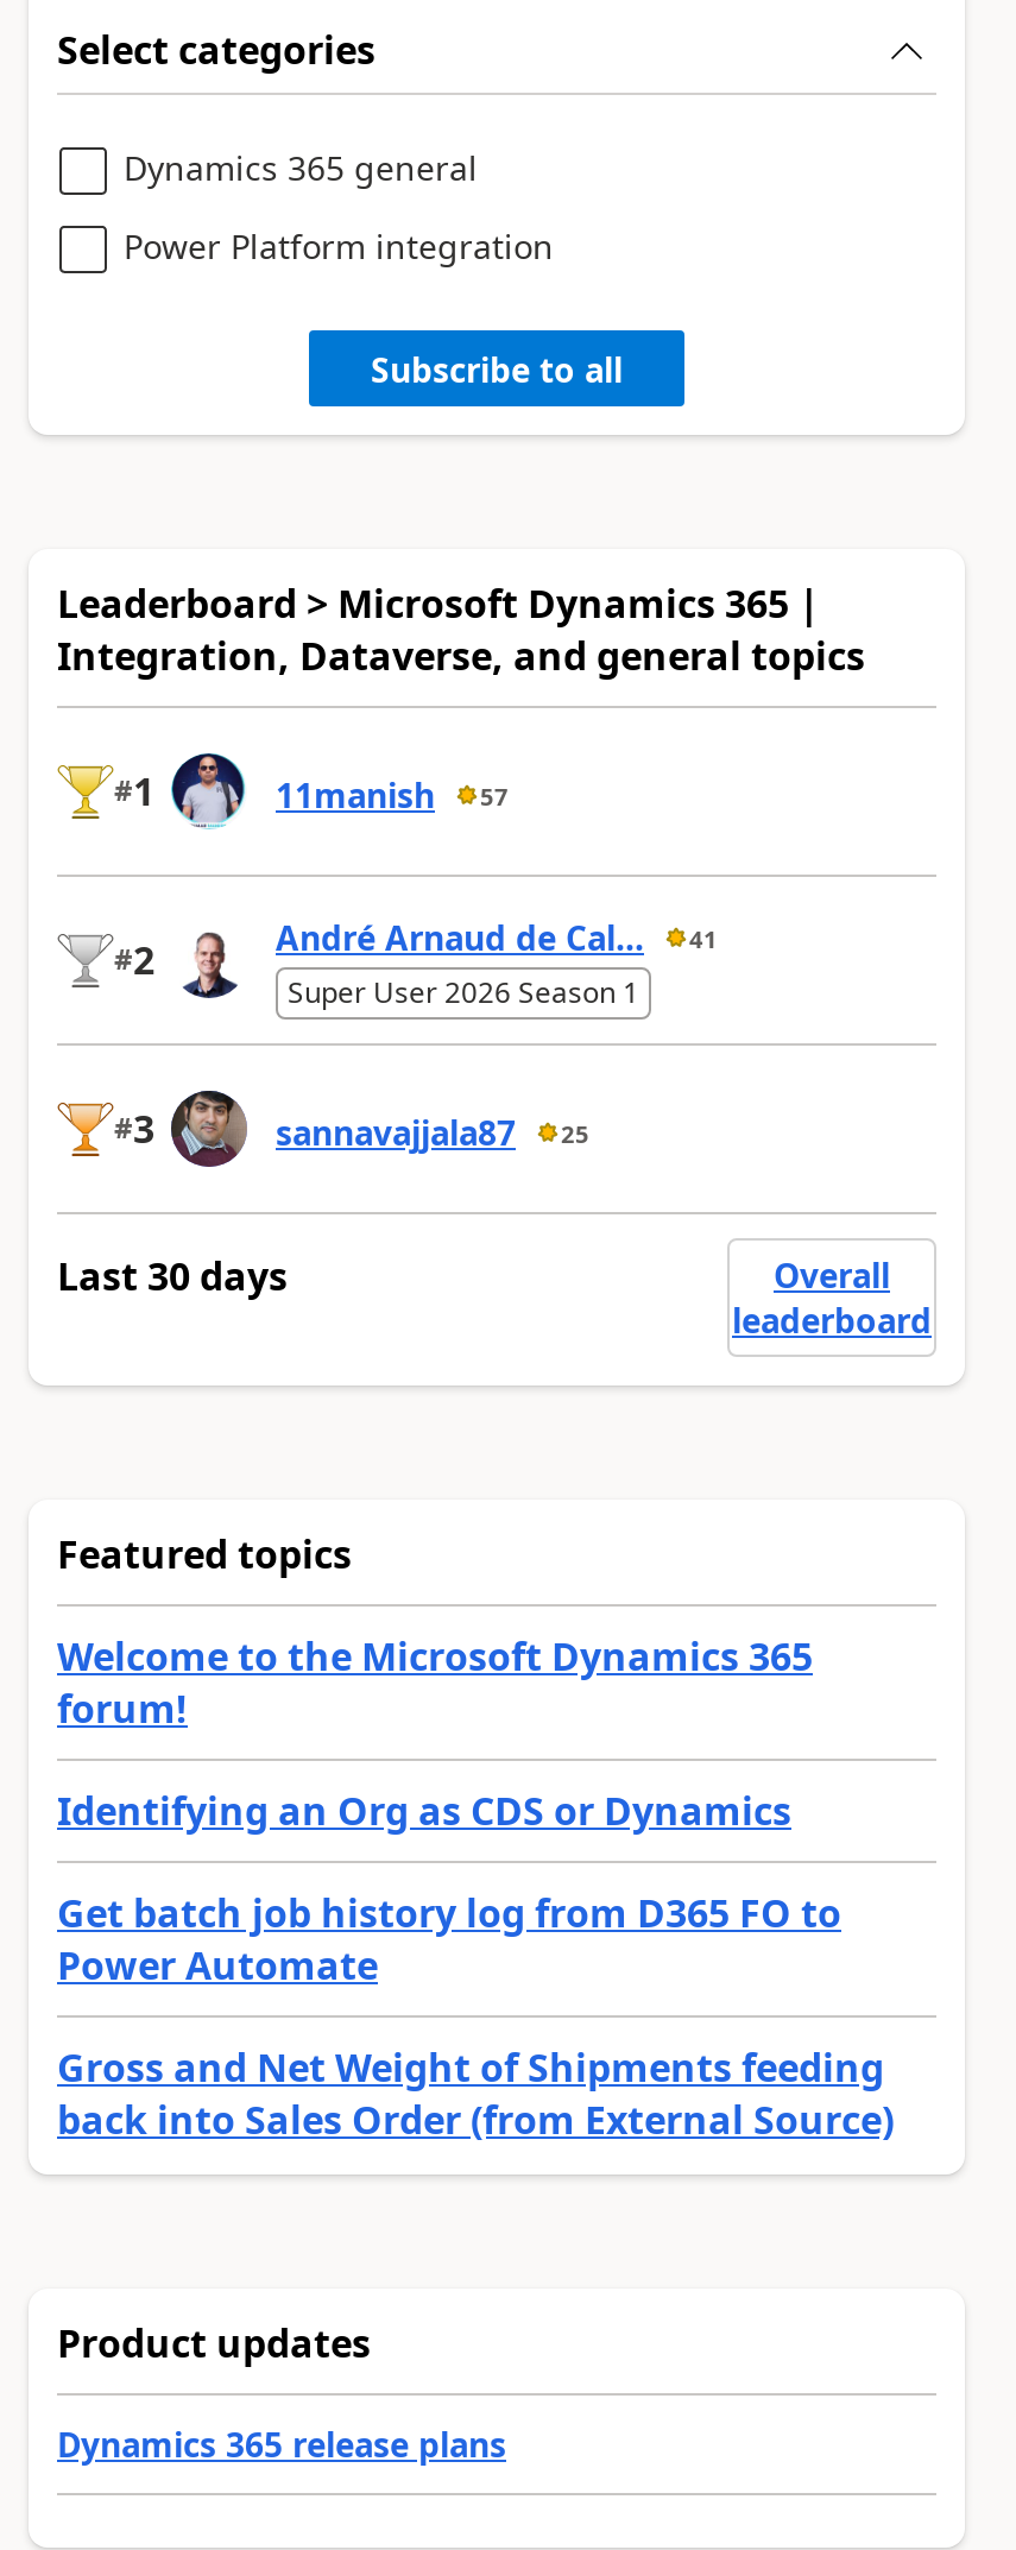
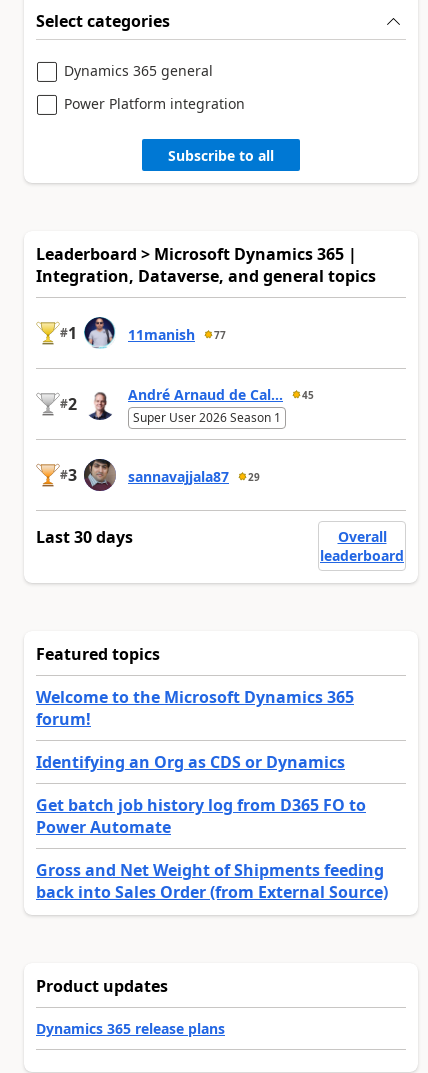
[276,773,509,818] 11manish 57 -> [128,325,226,344] 11manish 77
[276,915,718,961] André Arnaud de Cal... 41 -> [128,385,314,404] André Arnaud de Cal... 45
[276,1110,589,1155] sannavajjala87 25 -> [128,467,260,486] sannavajjala87 29

